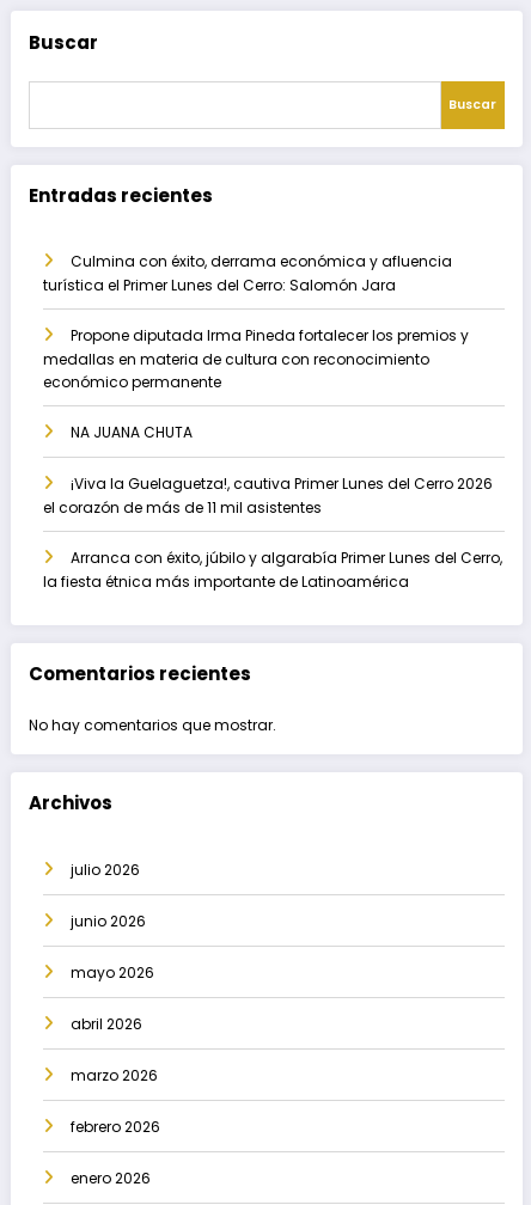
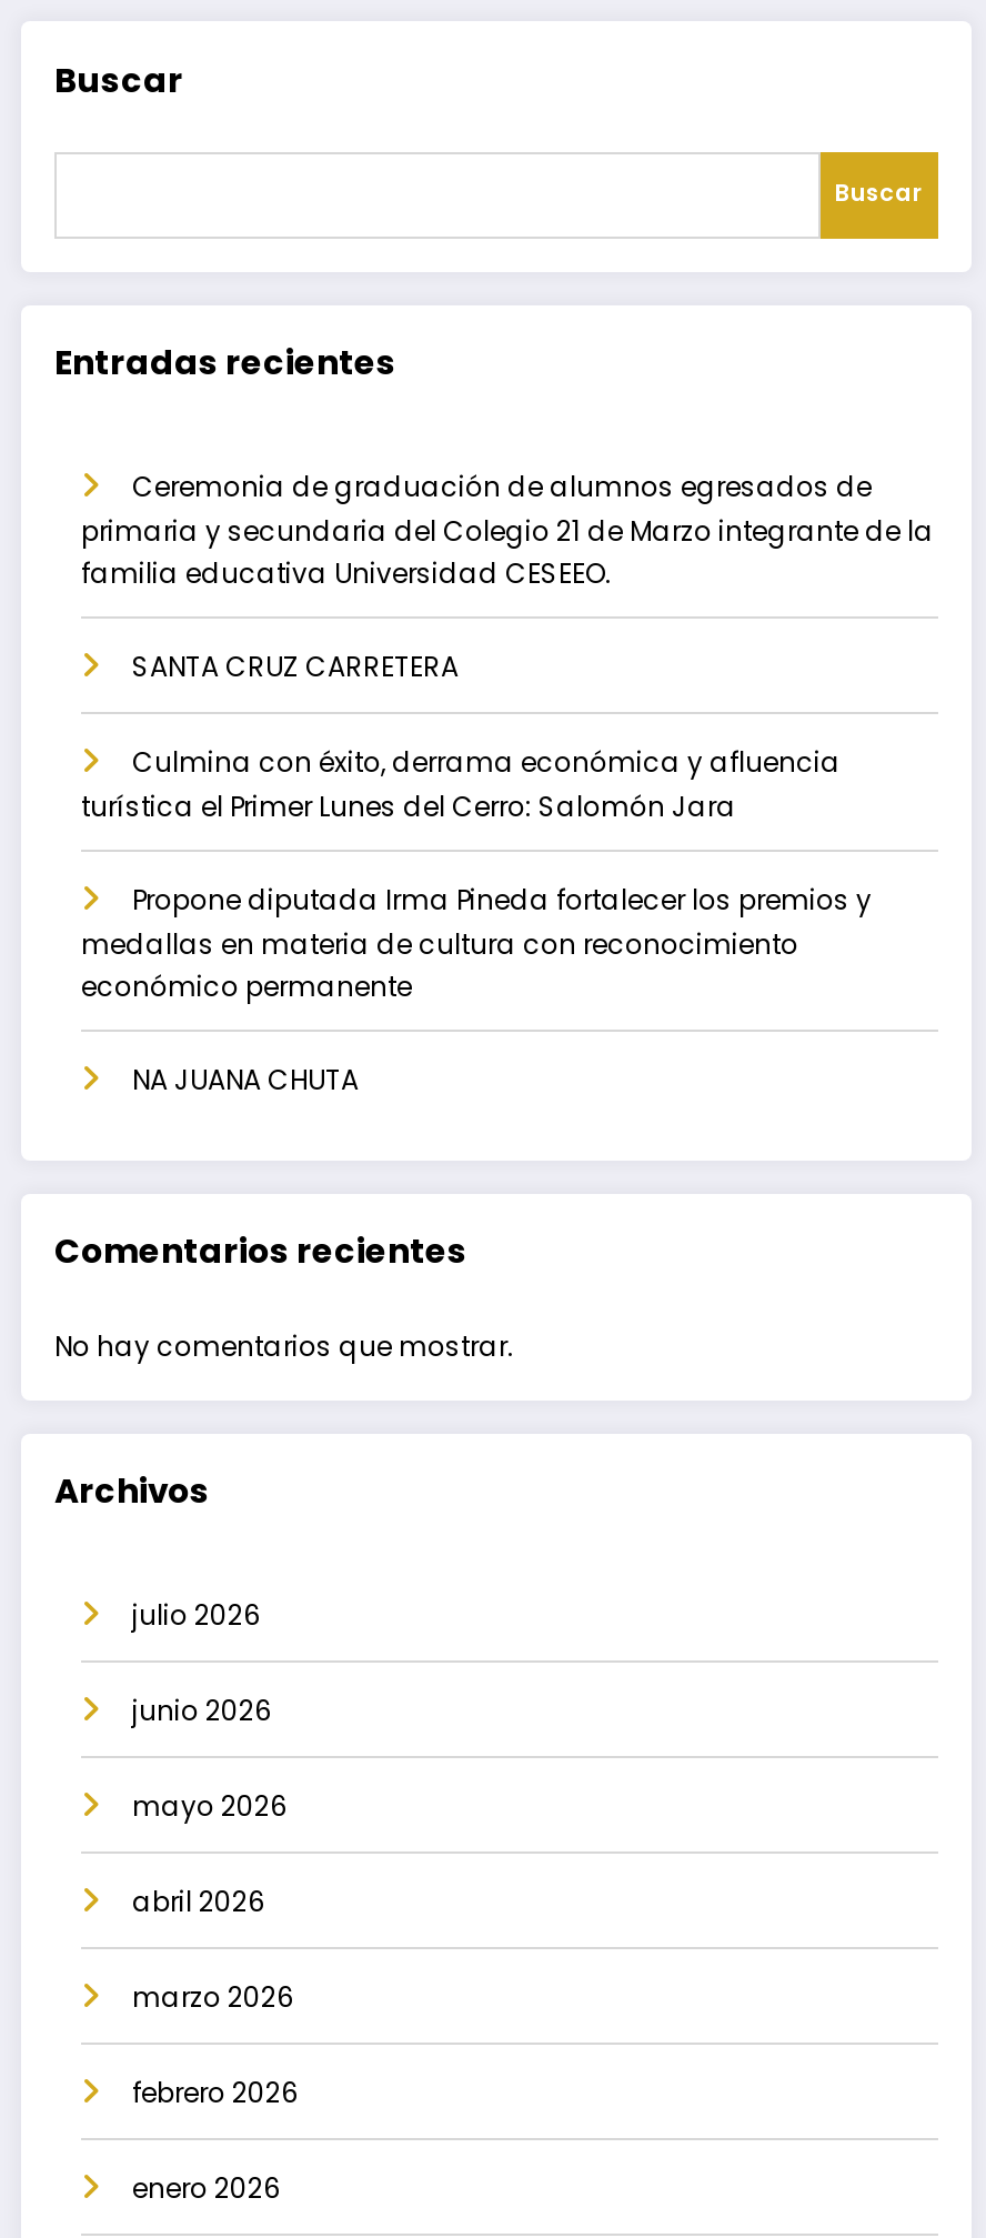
none -> [81,466,934,684] Ceremonia de graduación de alumnos egresados de | primaria y secundaria del Colegio 21 de Marzo integrante de la | familia educativa Universidad CESEEO. | SANTA CRUZ CARRETERA
moved [43,252,469,443] -> [81,742,872,1097]: Culmina con éxito, derrama económica y afluencia | turística el Primer Lunes del Cerro: Salomón Jara | Propone diputada Irma Pineda fortalecer los premios y | medallas en materia de cultura con reconocimiento | económico permanente | NA JUANA CHUTA
[43,474,502,592] ¡Viva la Guelaguetza!, cautiva Primer Lunes del Cerro 2026 | el corazón de más de 11 mil asistentes | Arranca con éxito, júbilo y algarabía Primer Lunes del Cerro, | la fiesta étnica más importante de Latinoamérica -> none

